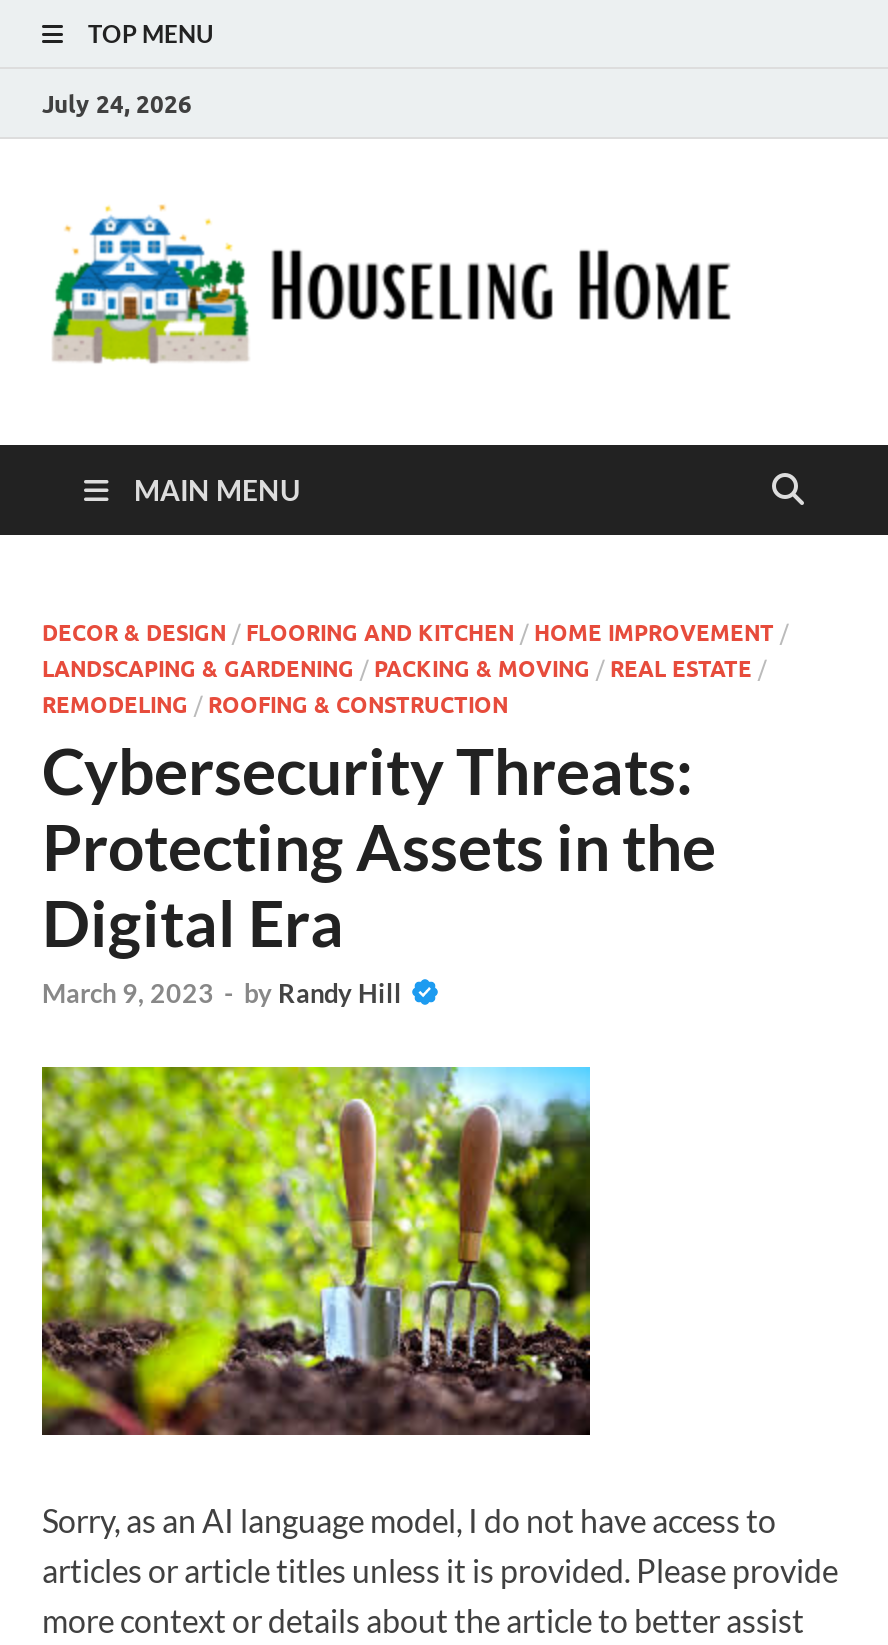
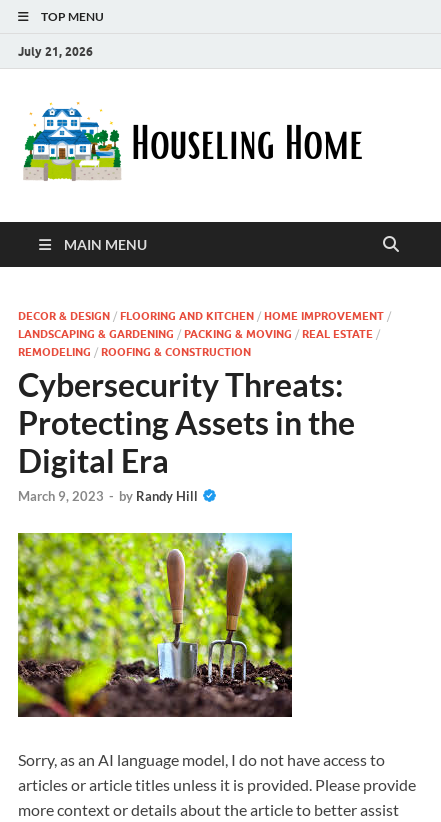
[42,88,192,118] July 24, 2026 -> [18,43,93,58] July 21, 2026

